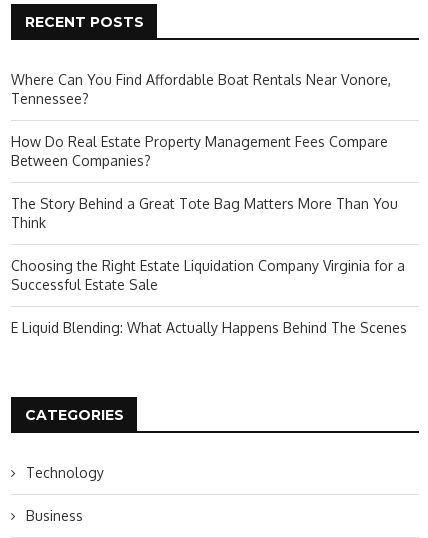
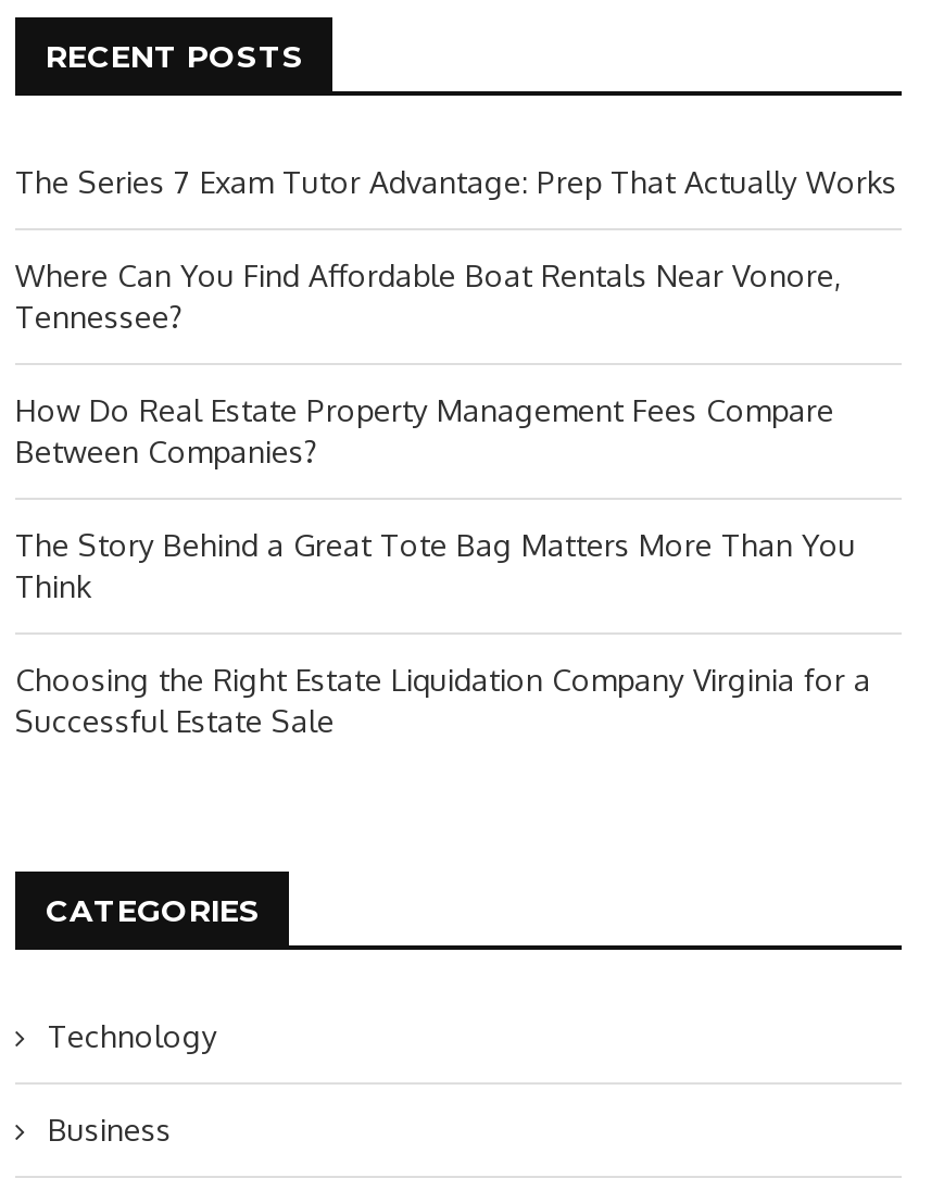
none -> [15,162,897,199] The Series 7 Exam Tutor Advantage: Prep That Actually Works
moved [11,71,405,293] -> [15,256,871,738]: Where Can You Find Affordable Boat Rentals Near Vonore, | Tennessee? | How Do Real Estate Property Management Fees Compare | Between Companies? | The Story Behind a Great Tote Bag Matters More Than You | Think | Choosing the Right Estate Liquidation Company Virginia for a | Successful Estate Sale
[11,319,407,336] E Liquid Blending: What Actually Happens Behind The Scenes -> none

